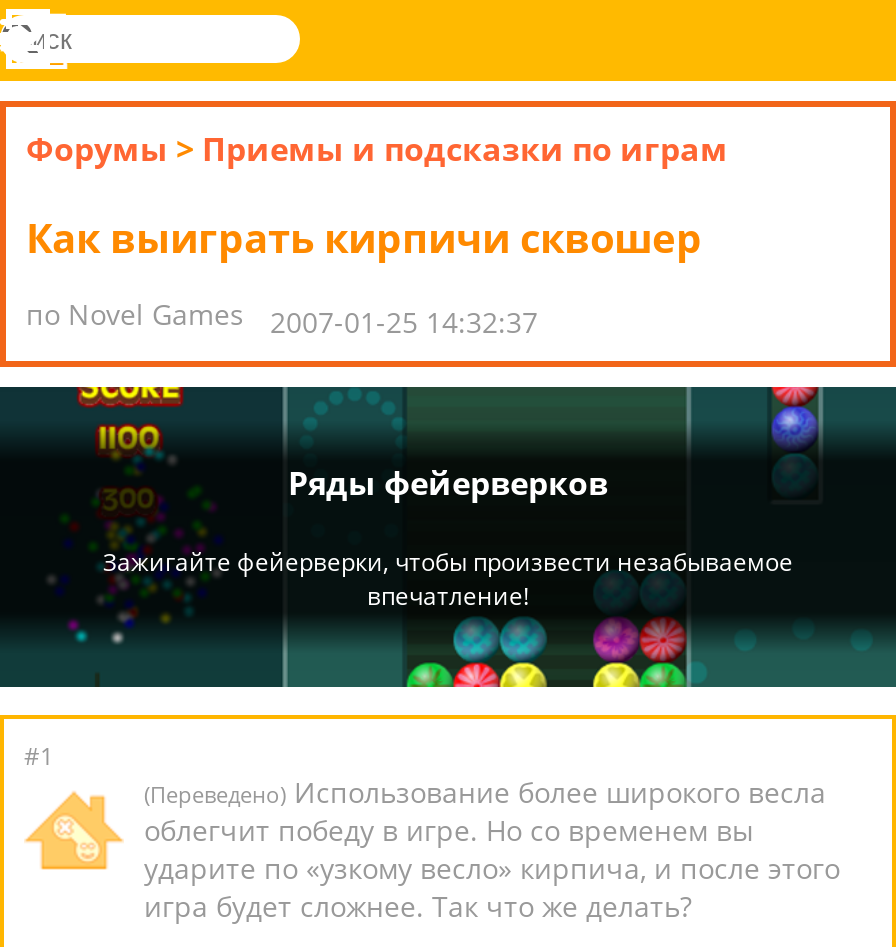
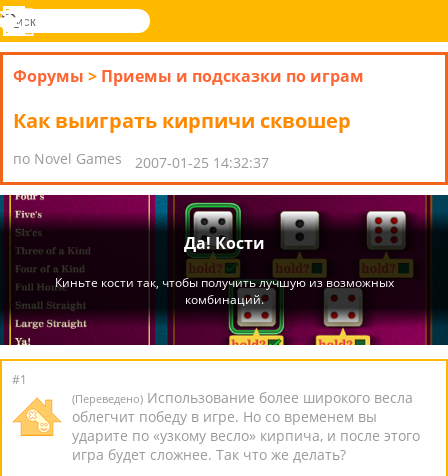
[6,385,890,689] [image] -> [3,194,445,346] [image]

